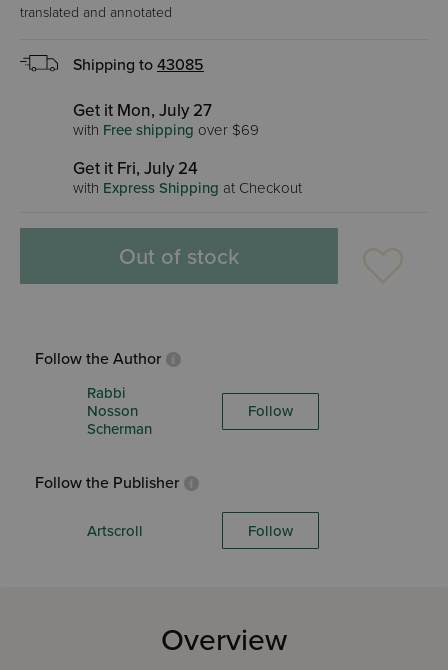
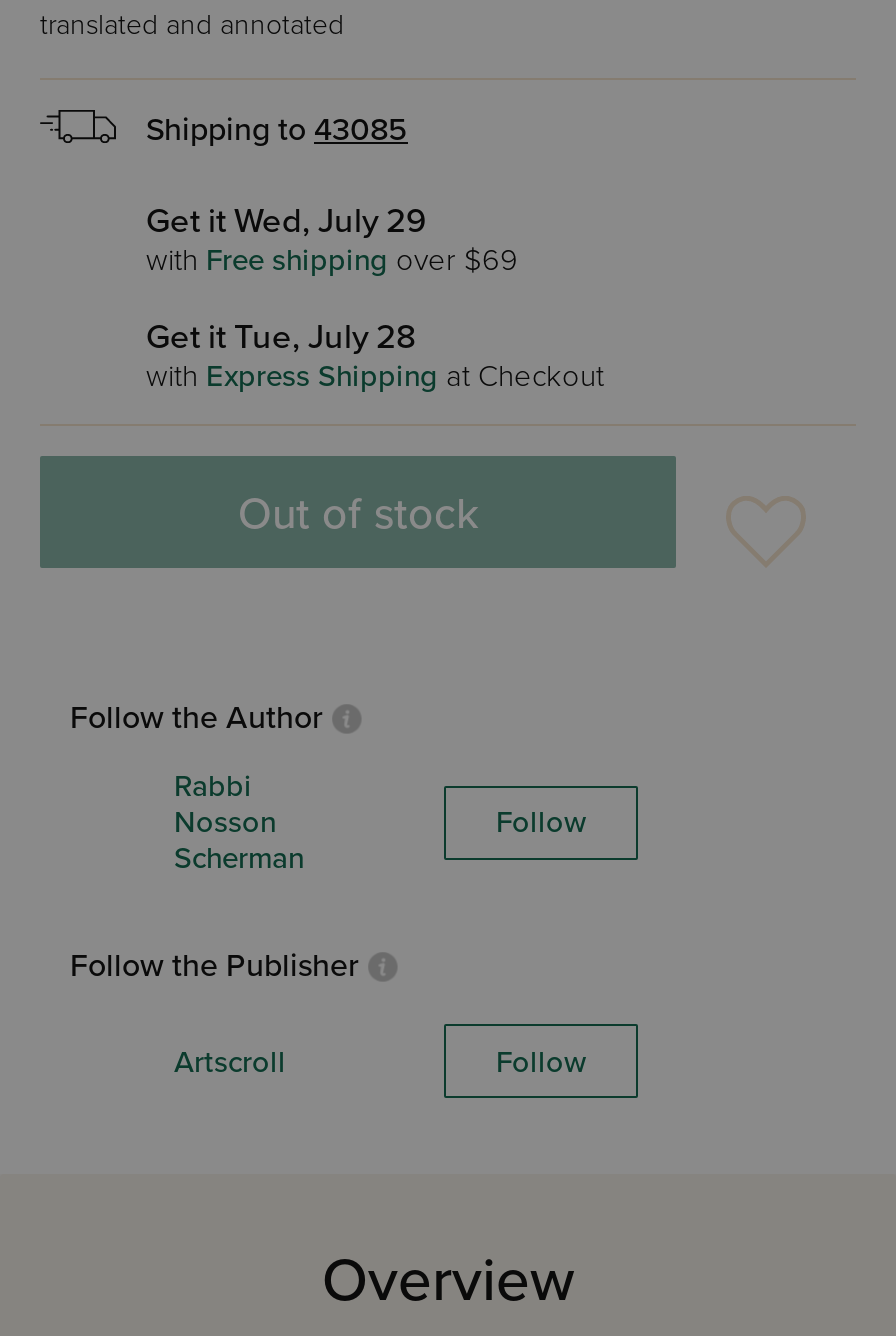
[73,100,212,121] Get it Mon, July 27 -> [146,200,426,242] Get it Wed, July 29
[73,158,198,179] Get it Fri, July 24 -> [146,316,416,358] Get it Tue, July 28

